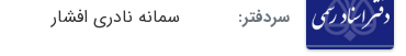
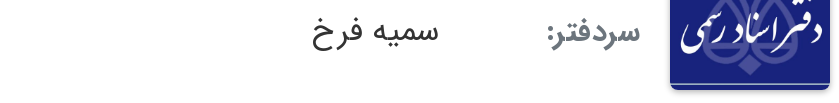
[52,3,180,31] سمانه نادری افشار -> [312,6,440,56] سمیه فرخ

